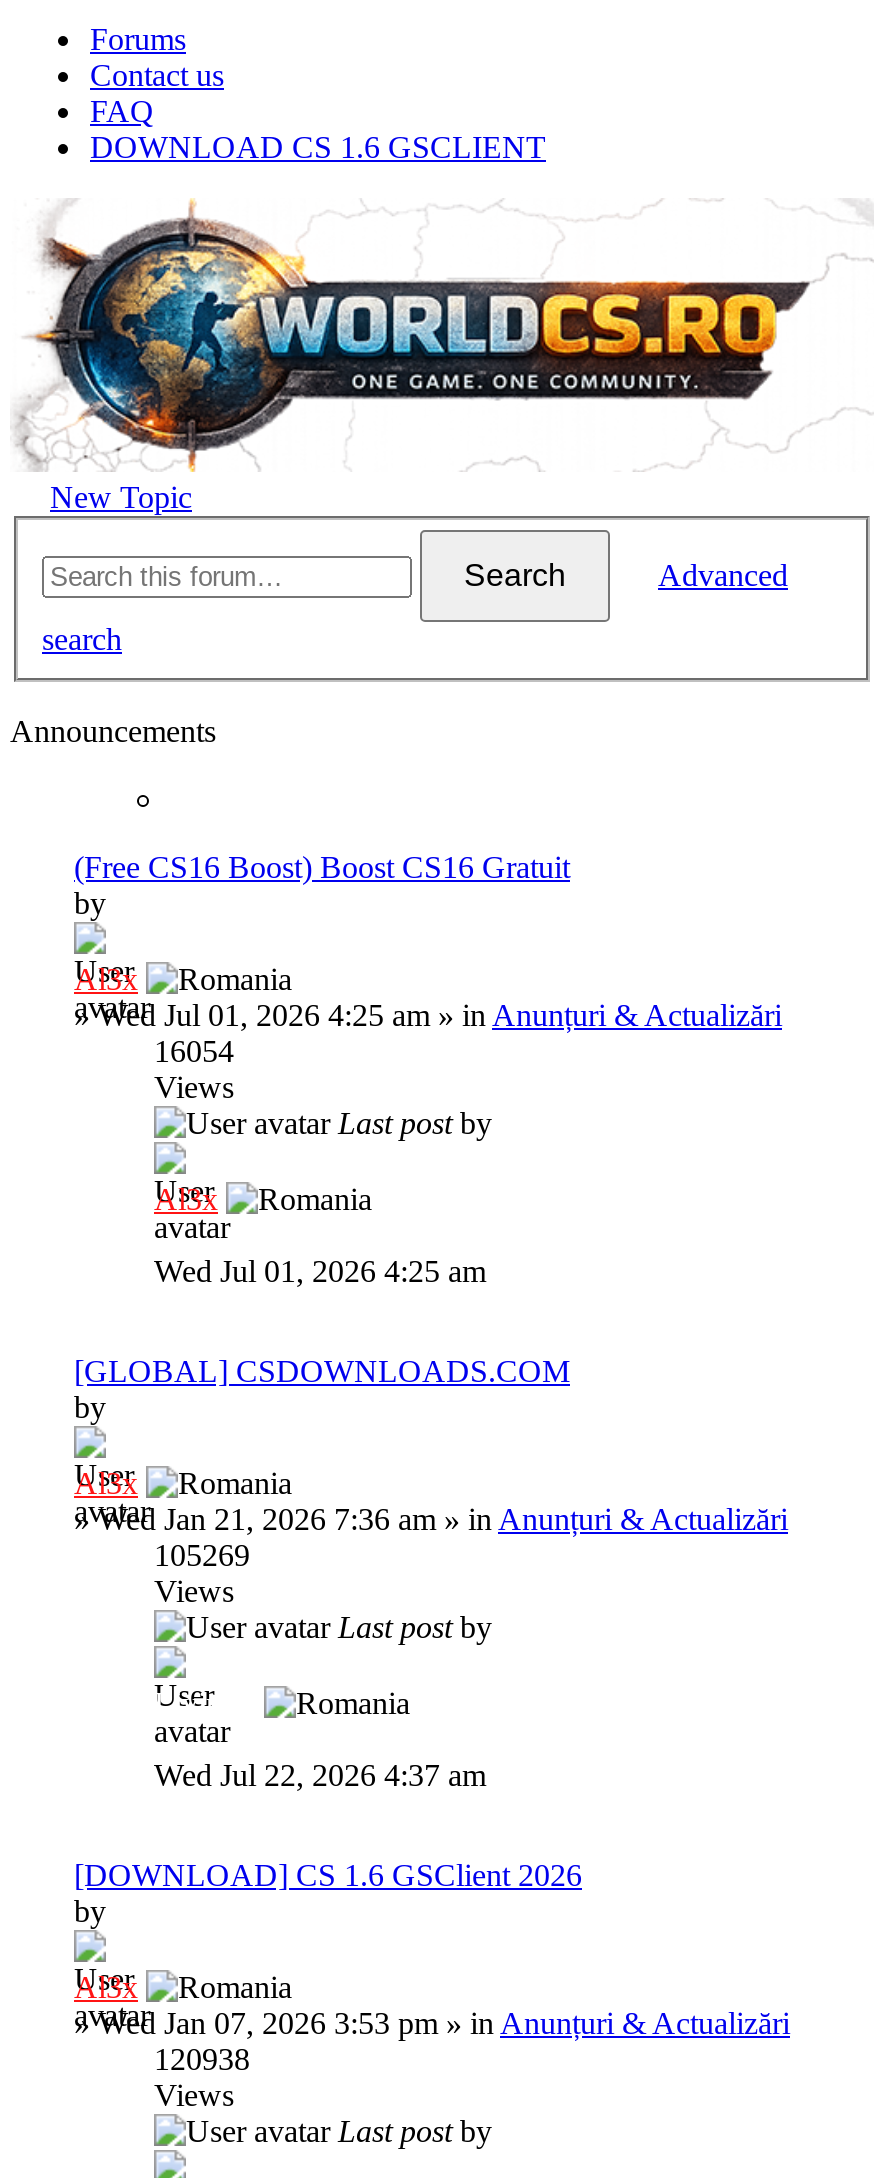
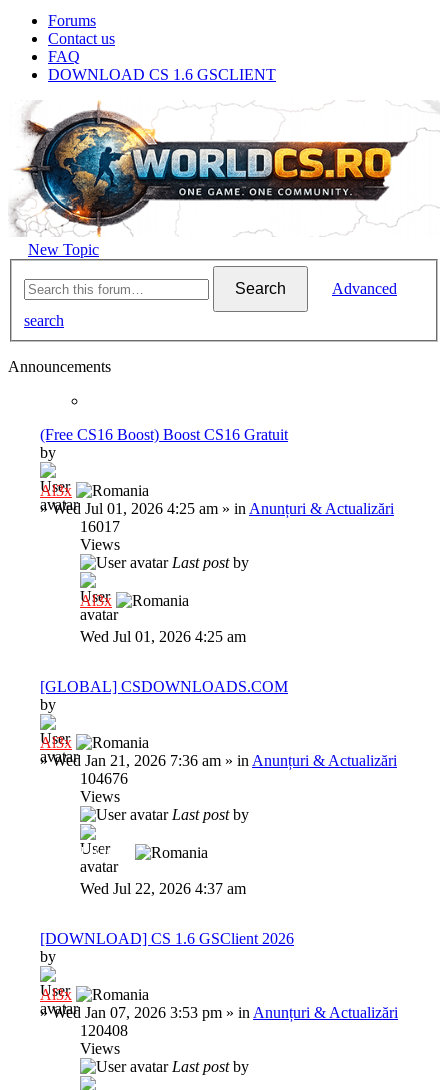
[154,1035,234,1069] 16054 -> [80,518,120,535] 16017
[154,1539,250,1573] 105269 -> [80,770,128,787] 104676
[154,2043,250,2077] 120938 -> [80,1022,128,1039] 120408

